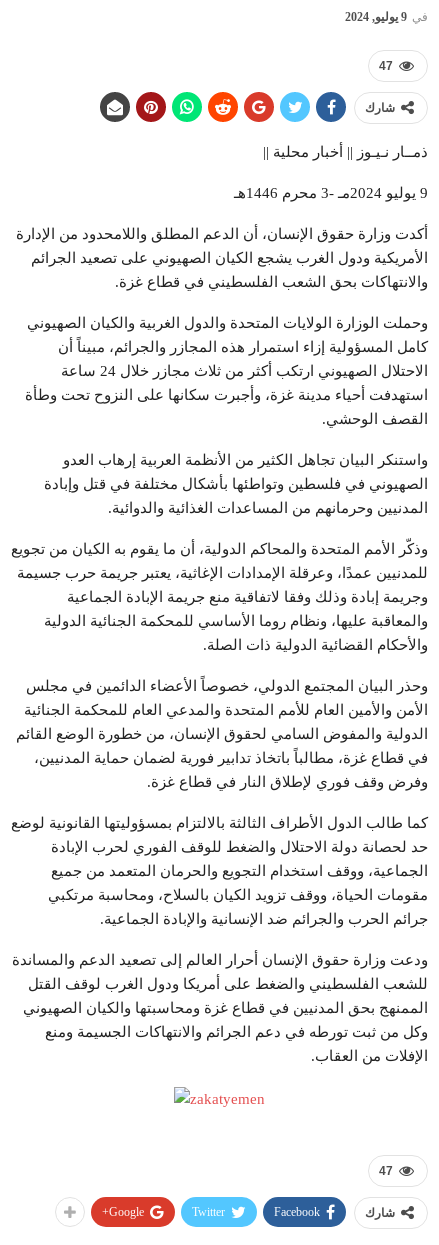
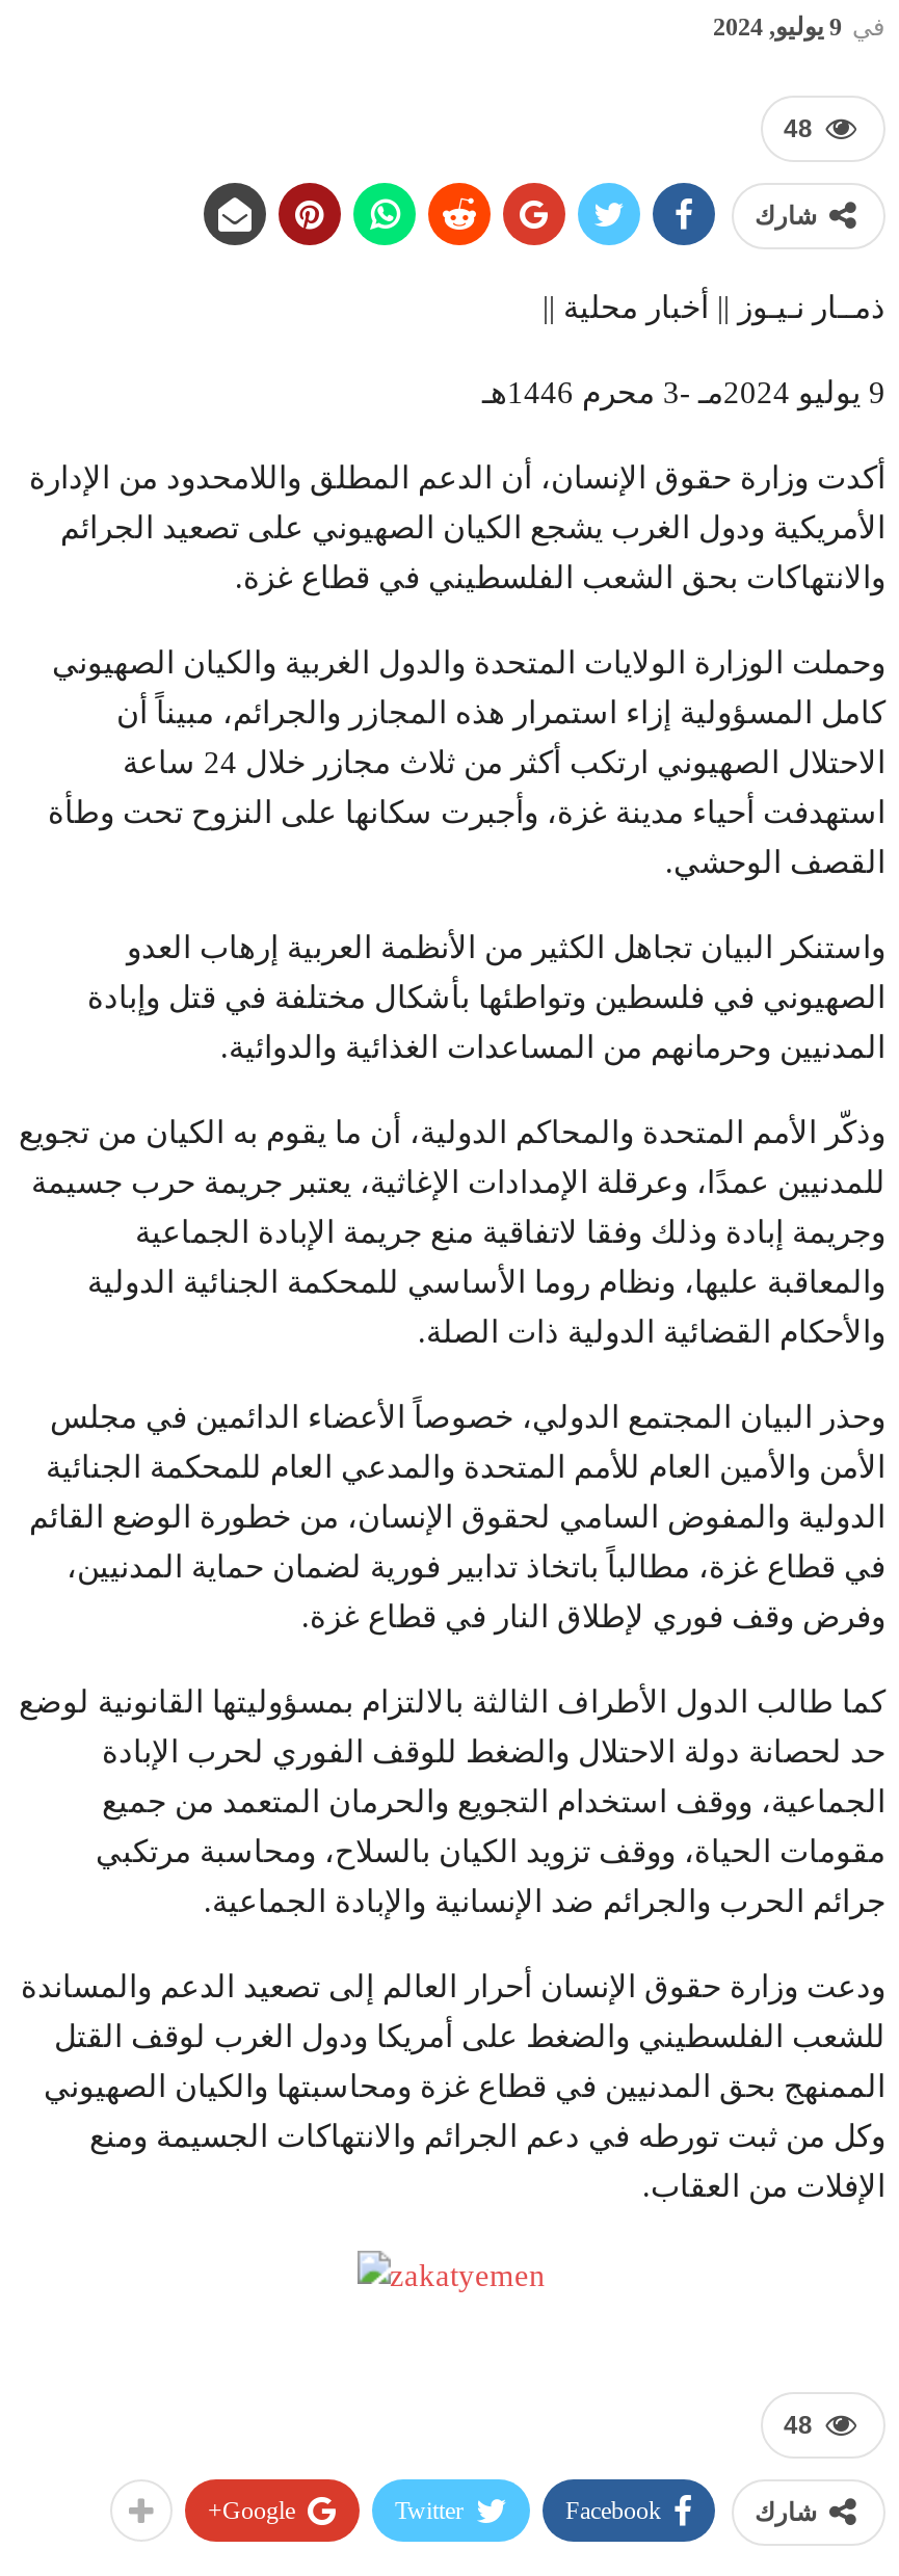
[379,59,393,73] 47 -> [784,114,813,143] 48
[379,1164,393,1178] 47 -> [784,2411,813,2440] 48

